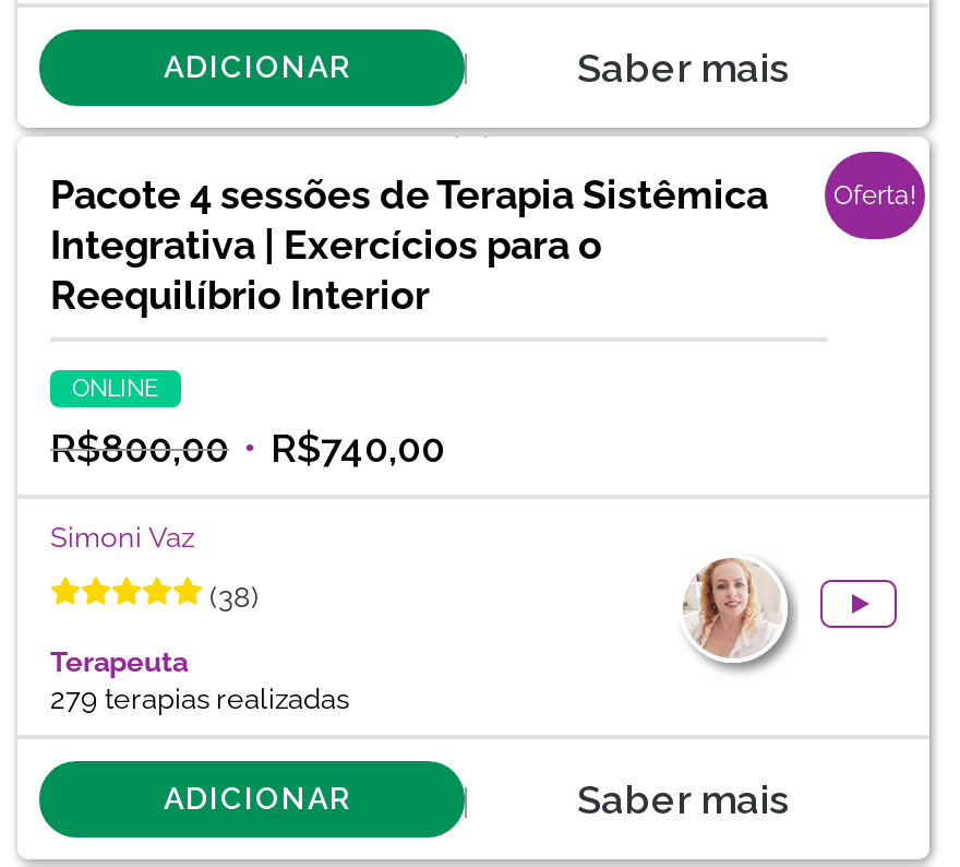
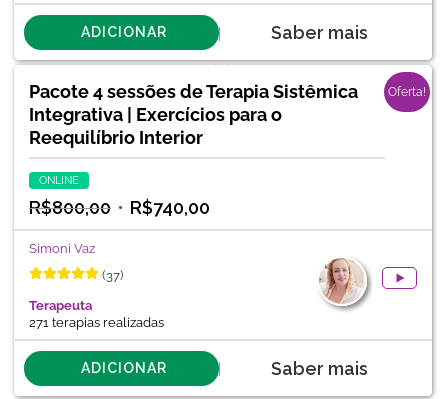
[203,580,257,613] (38) -> [99,268,123,283] (37)
[50,682,349,715] 279 terapias realizadas -> [29,314,164,329] 271 terapias realizadas

